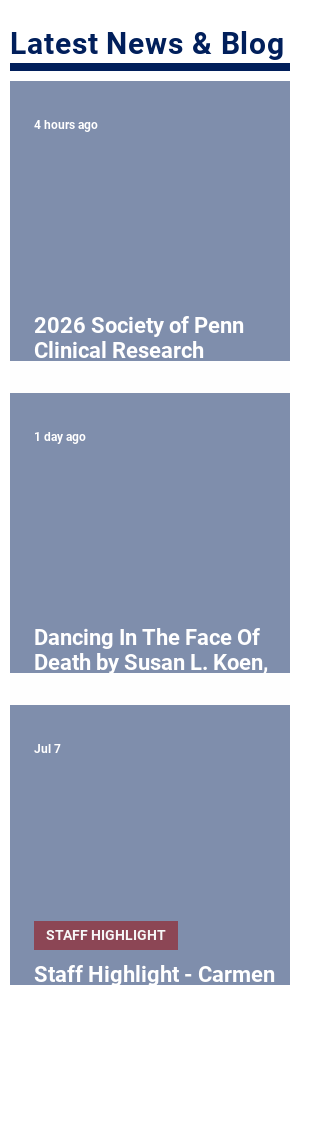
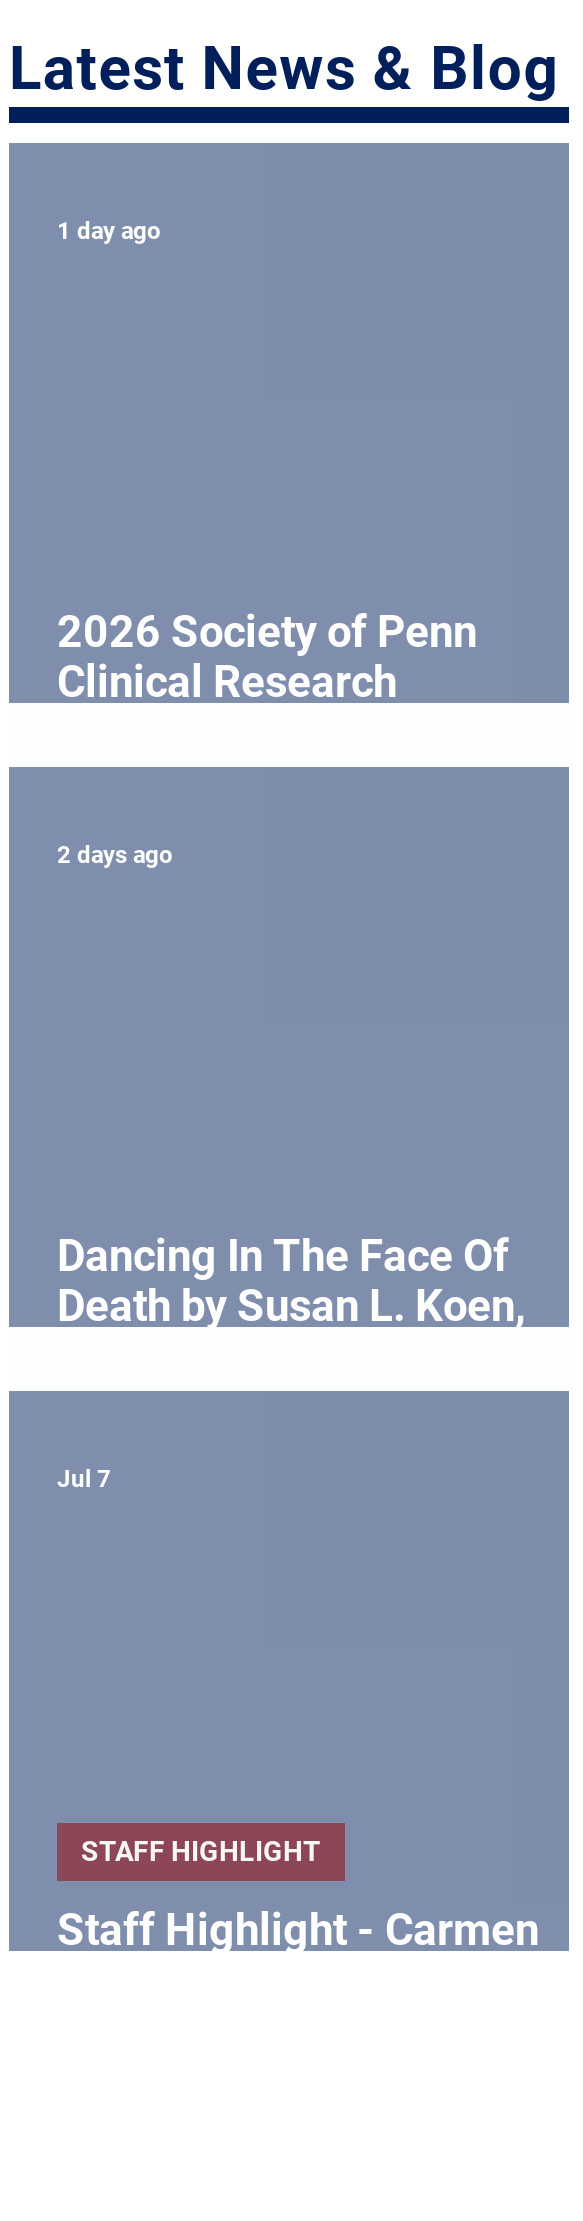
[34,118,98,132] 4 hours ago -> [57,217,161,245] 1 day ago
[34,430,86,444] 1 day ago -> [57,841,173,869] 2 days ago

